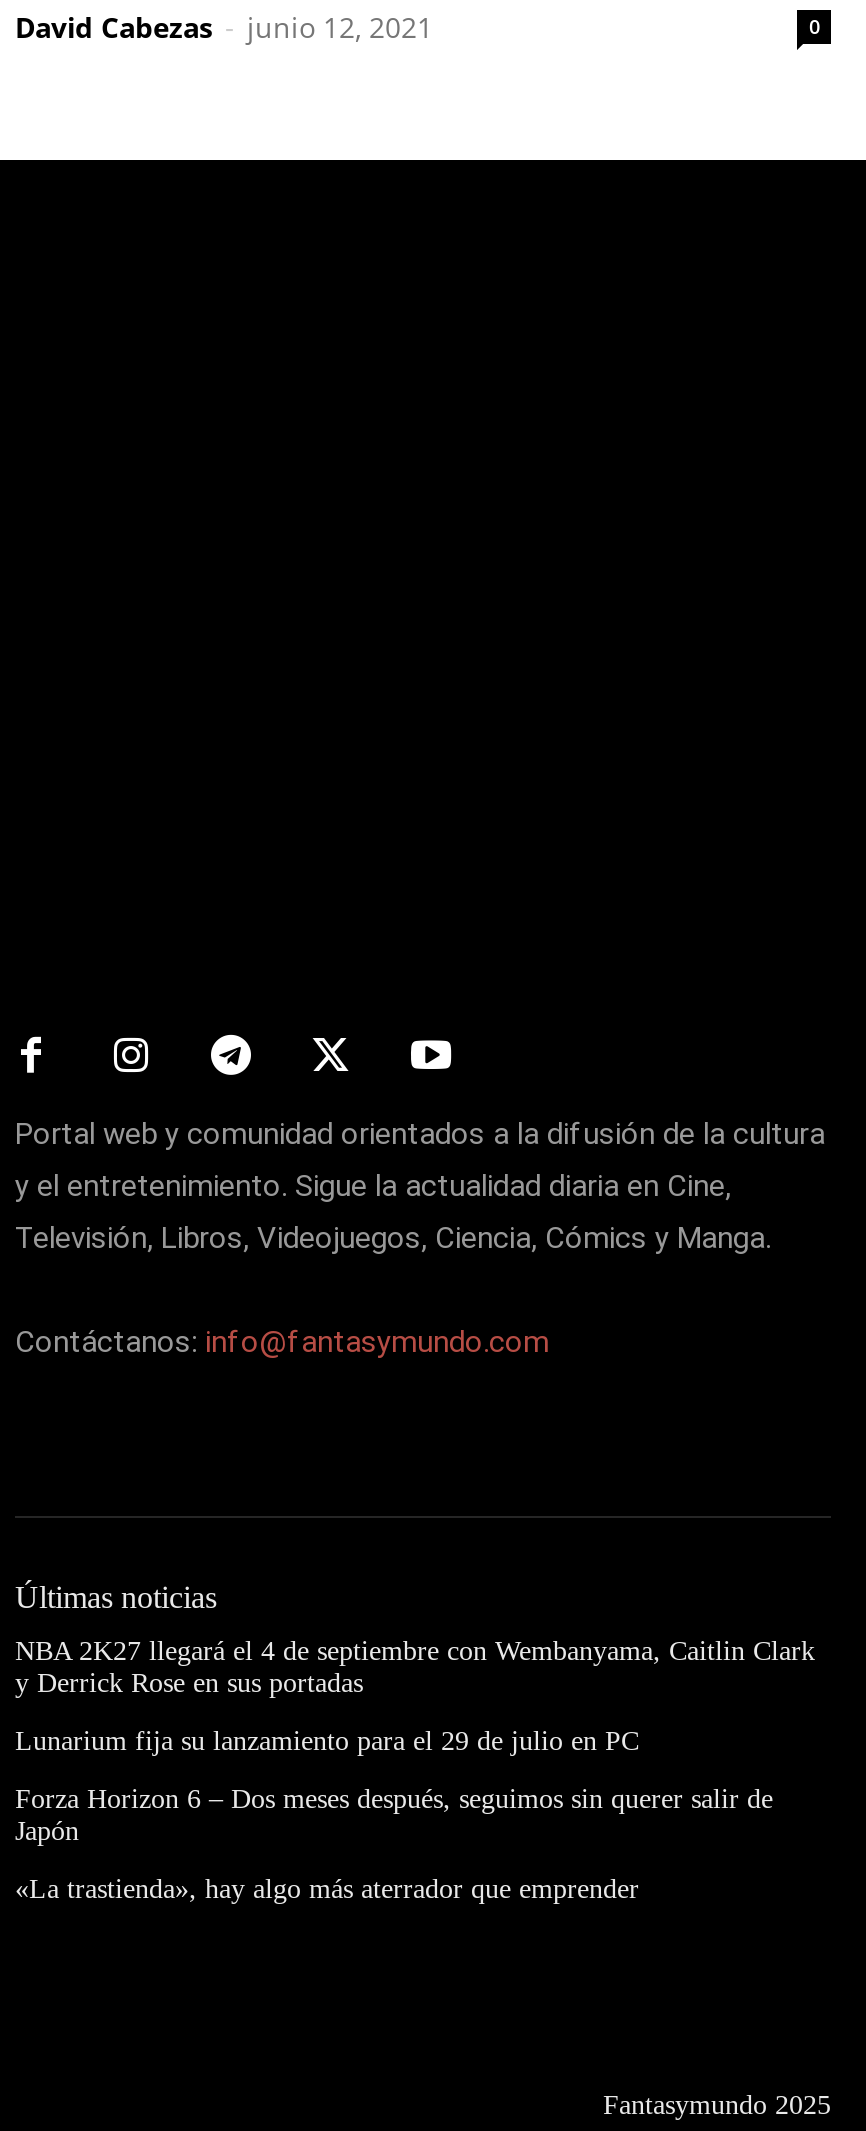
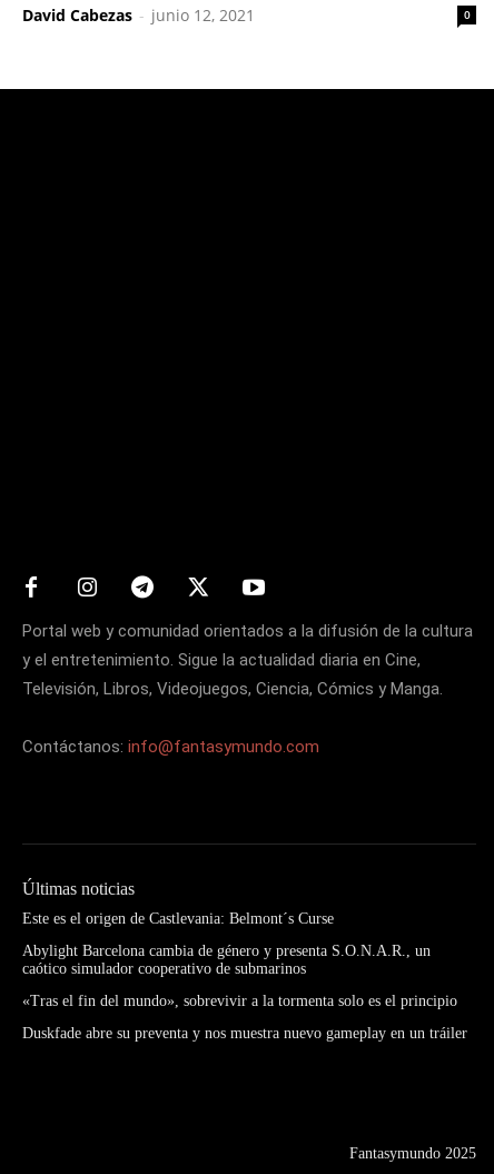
[15,1637,815,1699] NBA 2K27 llegará el 4 de septiembre con Wembanyama, Caitlin Clark | y Derrick Rose en sus portadas -> [22,911,334,927] Este es el origen de Castlevania: Belmont´s Curse
[15,1727,639,1757] Lunarium fija su lanzamiento para el 29 de julio en PC -> [22,943,431,977] Abylight Barcelona cambia de género y presenta S.O.N.A.R., un | caótico simulador cooperativo de submarinos
[15,1785,773,1847] Forza Horizon 6 – Dos meses después, seguimos sin querer salir de | Japón -> [22,993,457,1010] «Tras el fin del mundo», sobrevivir a la tormenta solo es el principio
[15,1875,639,1905] «La trastienda», hay algo más aterrador que emprender -> [22,1025,467,1042] Duskfade abre su preventa y nos muestra nuevo gameplay en un tráiler

